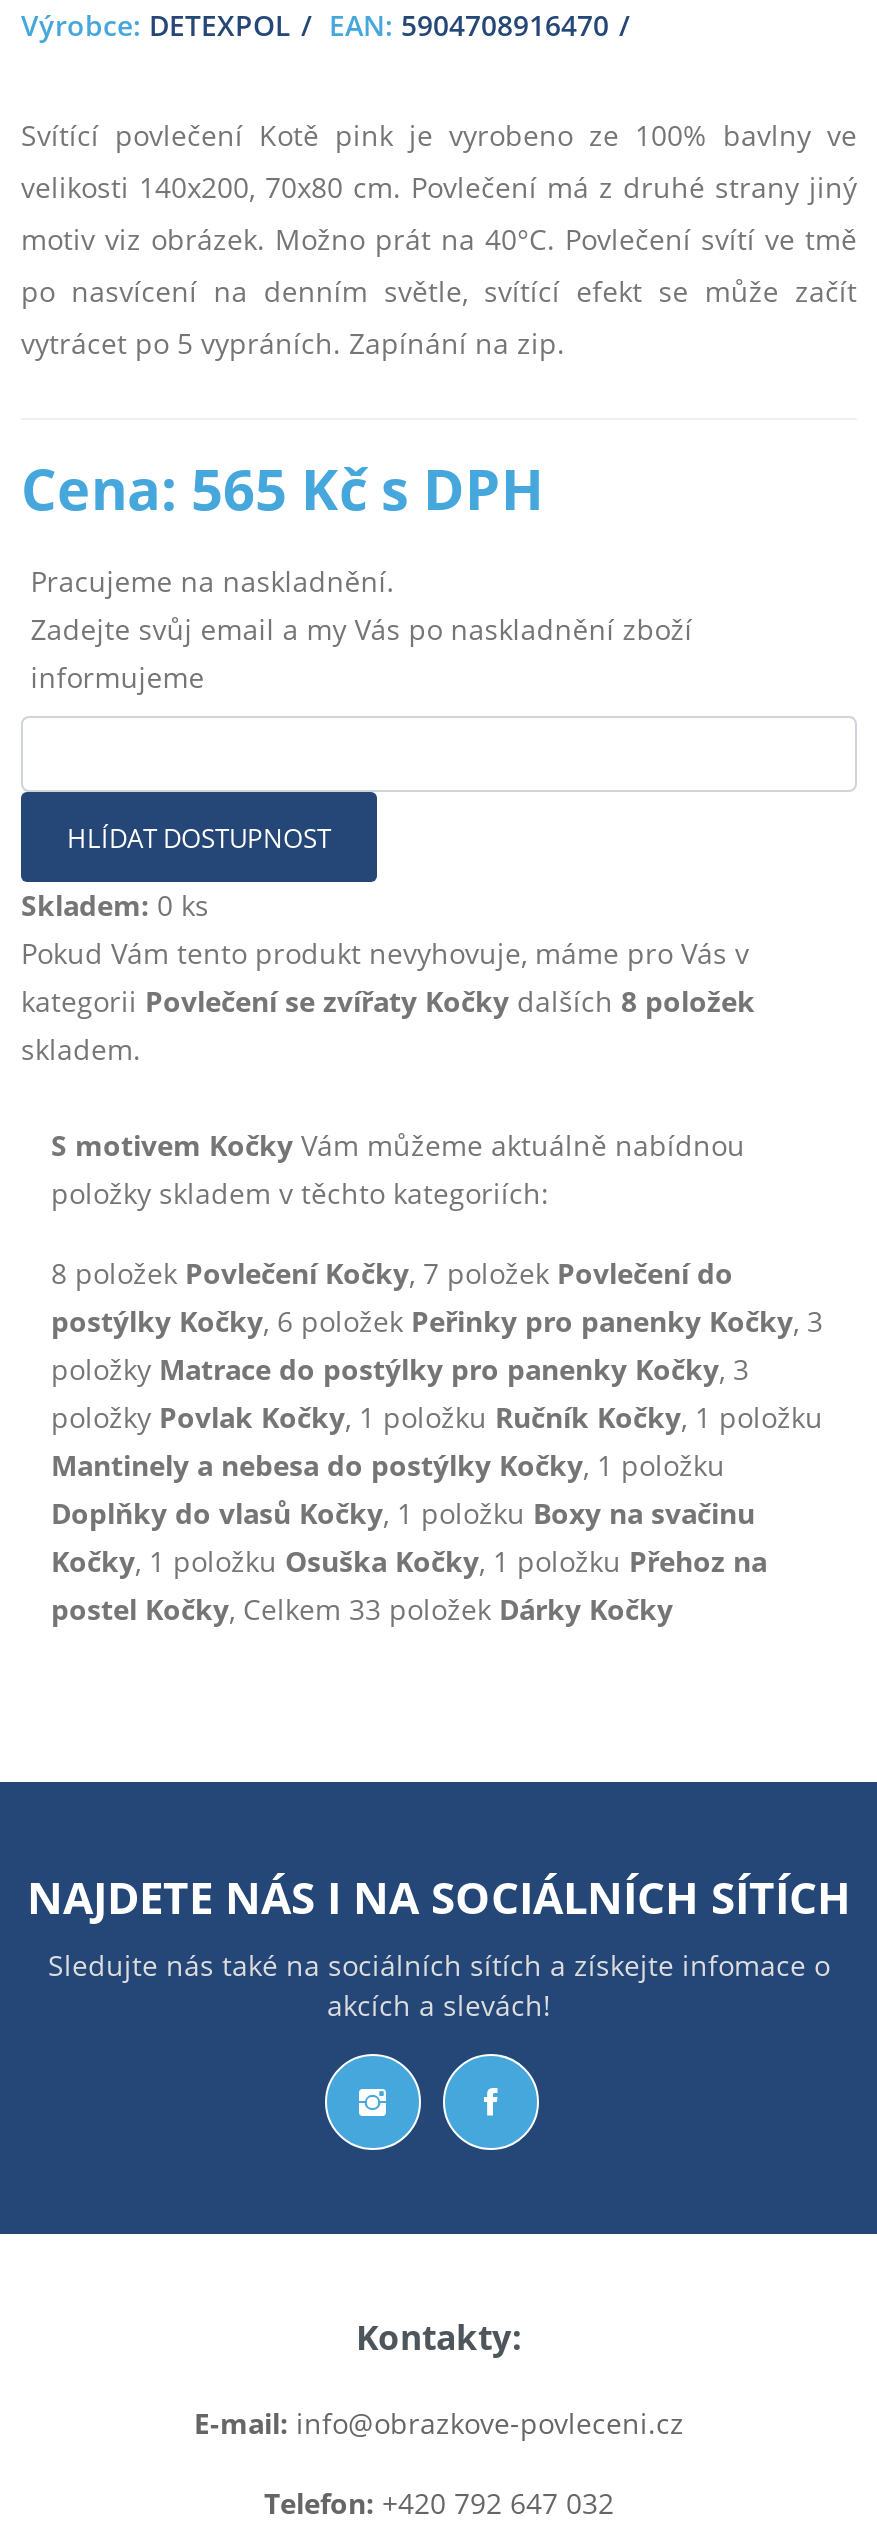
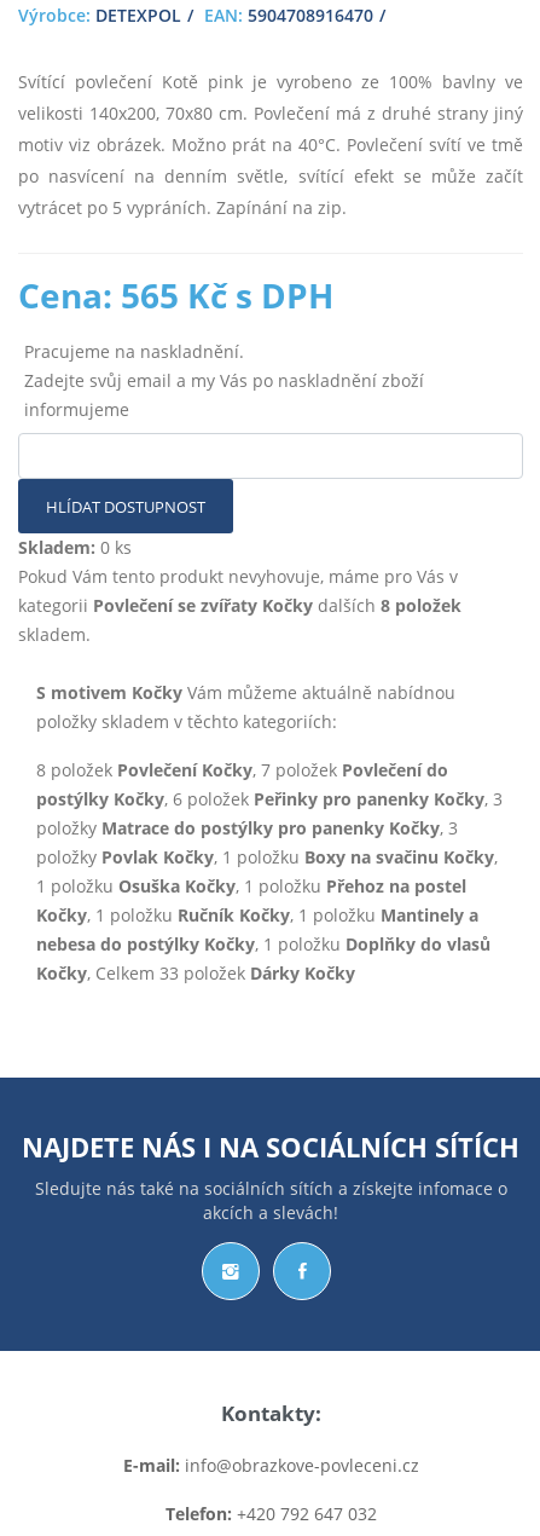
[51,1397,823,1627] položky Povlak Kočky, 1 položku Ručník Kočky, 1 položku | Mantinely a nebesa do postýlky Kočky, 1 položku | Doplňky do vlasů Kočky, 1 položku Boxy na svačinu | Kočky, 1 položku Osuška Kočky, 1 položku Přehoz na | postel Kočky, Celkem 33 položek Dárky Kočky -> [36,845,498,984] položky Povlak Kočky, 1 položku Boxy na svačinu Kočky, | 1 položku Osuška Kočky, 1 položku Přehoz na postel | Kočky, 1 položku Ručník Kočky, 1 položku Mantinely a | nebesa do postýlky Kočky, 1 položku Doplňky do vlasů | Kočky, Celkem 33 položek Dárky Kočky

